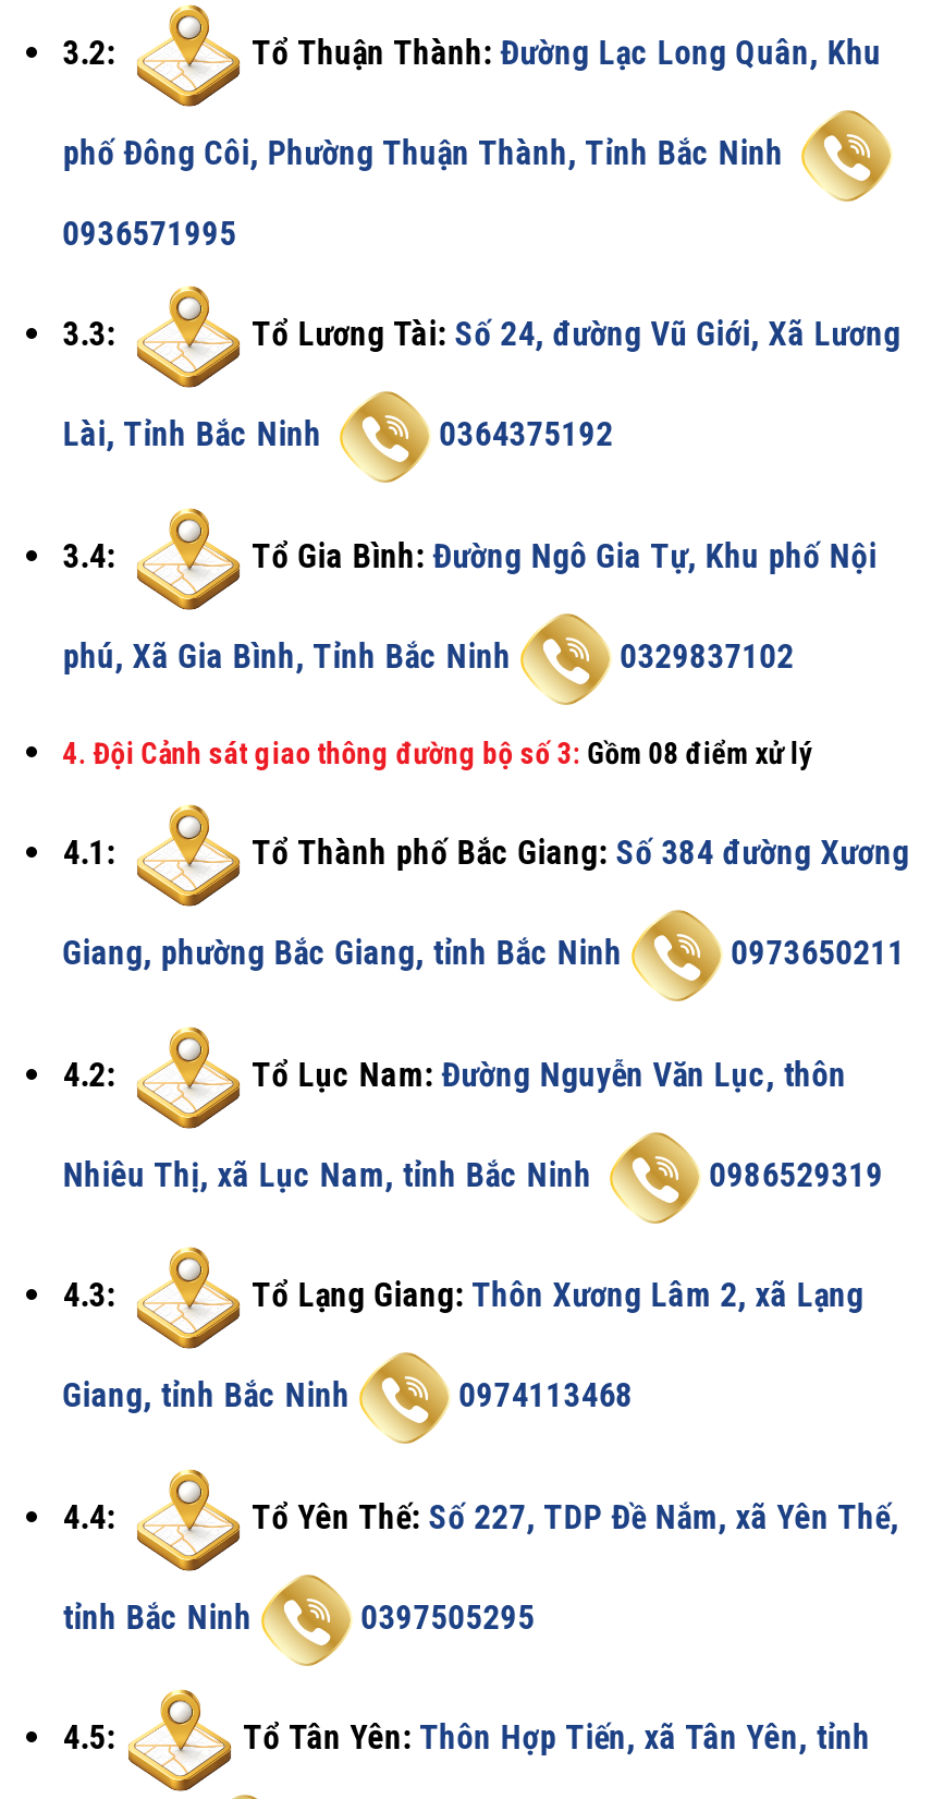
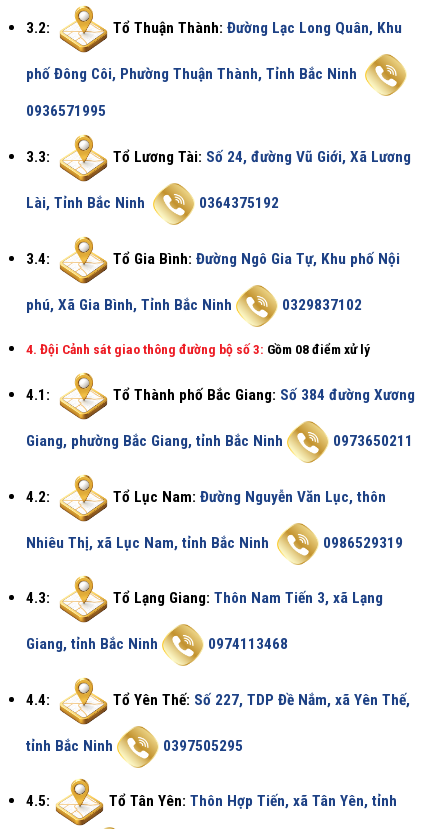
[243,1276,864,1316] Tổ Lạng Giang: Thôn Xương Lâm 2, xã Lạng -> [109,589,383,607] Tổ Lạng Giang: Thôn Nam Tiến 3, xã Lạng

